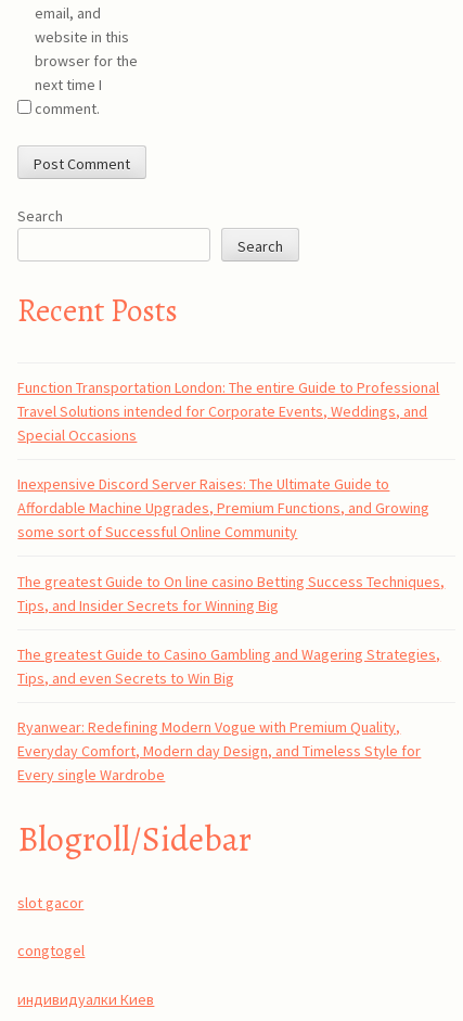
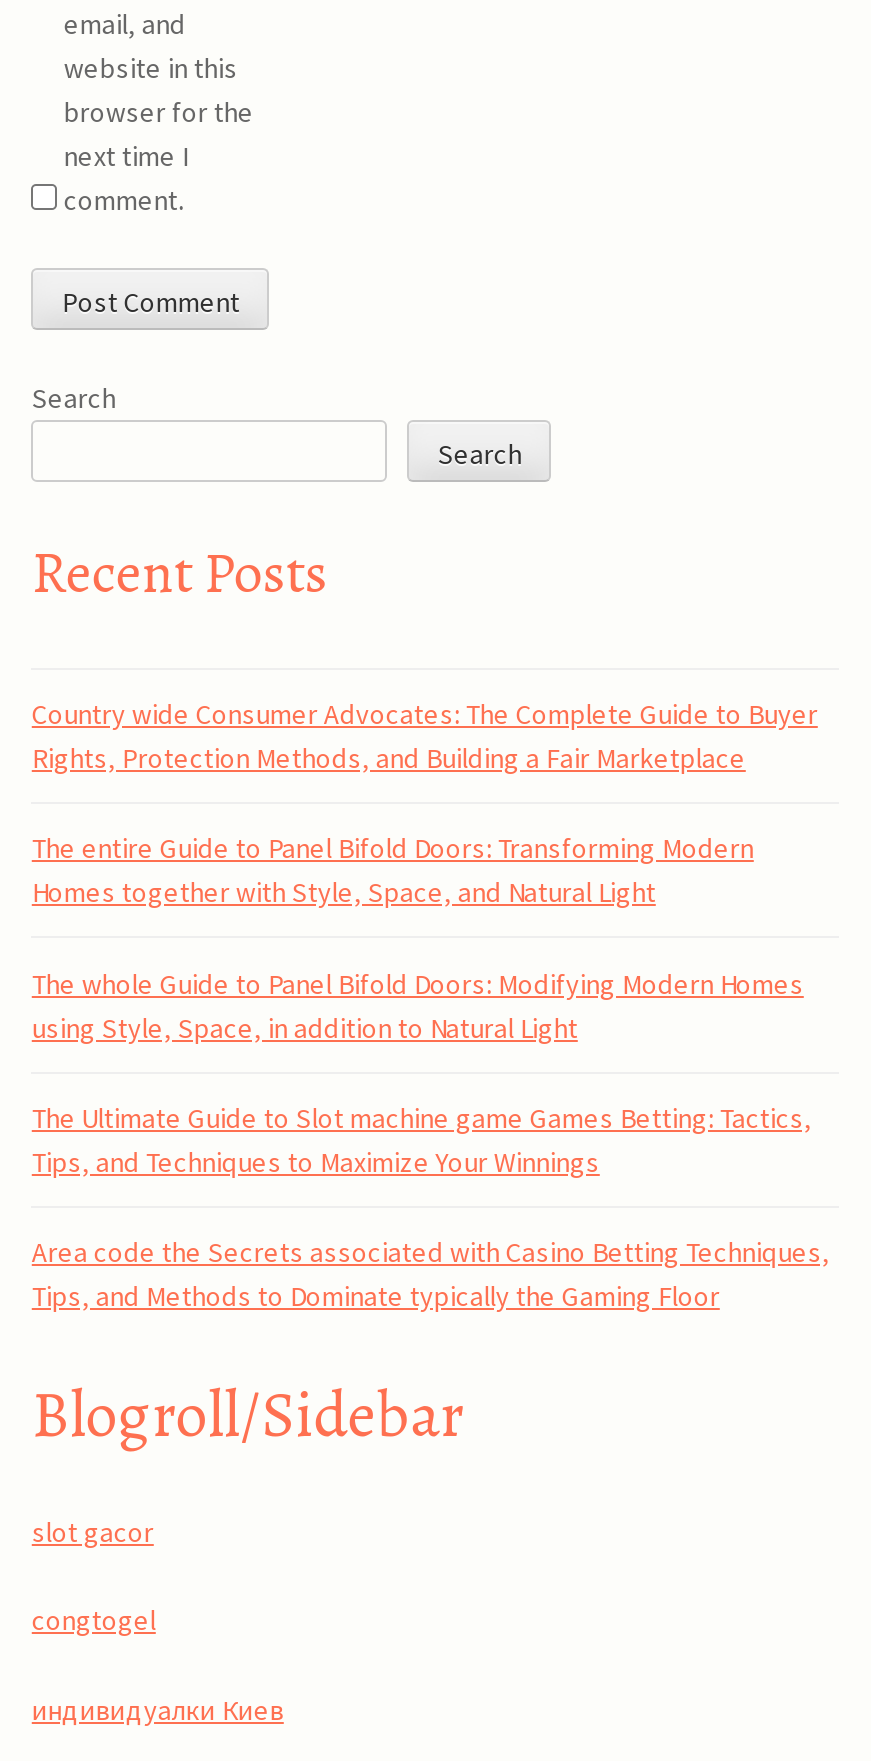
[18,377,440,445] Function Transportation London: The entire Guide to Professional | Travel Solutions intended for Corporate Events, Weddings, and | Special Occasions -> [32,696,818,776] Country wide Consumer Advocates: The Complete Guide to Buyer | Rights, Protection Methods, and Building a Fair Marketplace
[18,474,430,542] Inexpensive Discord Server Raises: The Ultimate Guide to | Affordable Machine Upgrades, Premium Functions, and Growing | some sort of Successful Online Community -> [32,830,754,910] The entire Guide to Panel Bifold Doors: Transforming Modern | Homes together with Style, Space, and Natural Light
[18,571,445,615] The greatest Guide to On line casino Betting Success Techniques, | Tips, and Insider Secrets for Winning Big -> [32,965,804,1045] The whole Guide to Panel Bifold Doors: Modifying Modern Homes | using Style, Space, in addition to Natural Light
[18,644,441,688] The greatest Guide to Casino Gambling and Wagering Strategies, | Tips, and even Secrets to Win Big -> [32,1100,812,1180] The Ultimate Guide to Slot machine game Games Betting: Tactics, | Tips, and Techniques to Maximize Your Winnings
[18,717,421,785] Ryanwear: Redefining Modern Vogue with Premium Quality, | Everyday Comfort, Modern day Design, and Timeless Style for | Every single Wardrobe -> [32,1234,830,1314] Area code the Secrets associated with Casino Betting Techniques, | Tips, and Methods to Dominate typically the Gaming Floor

